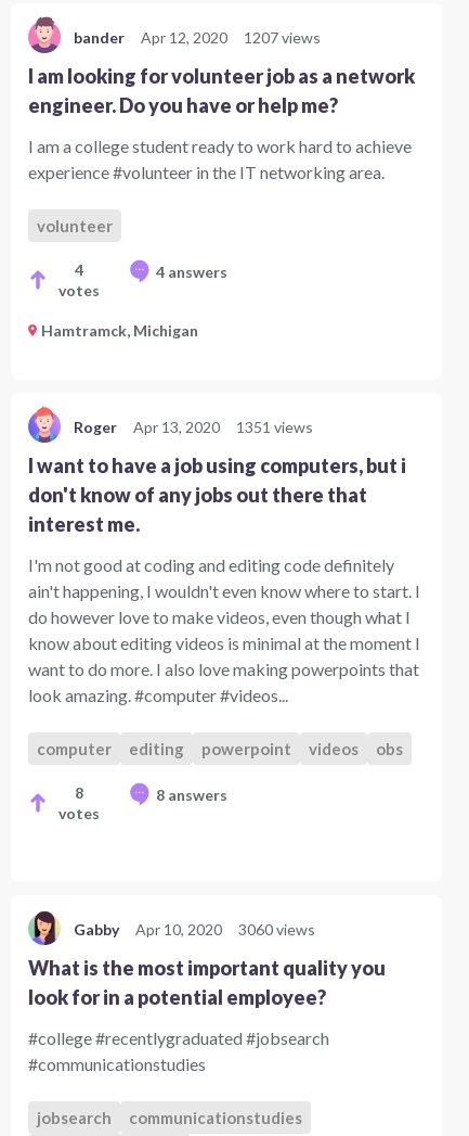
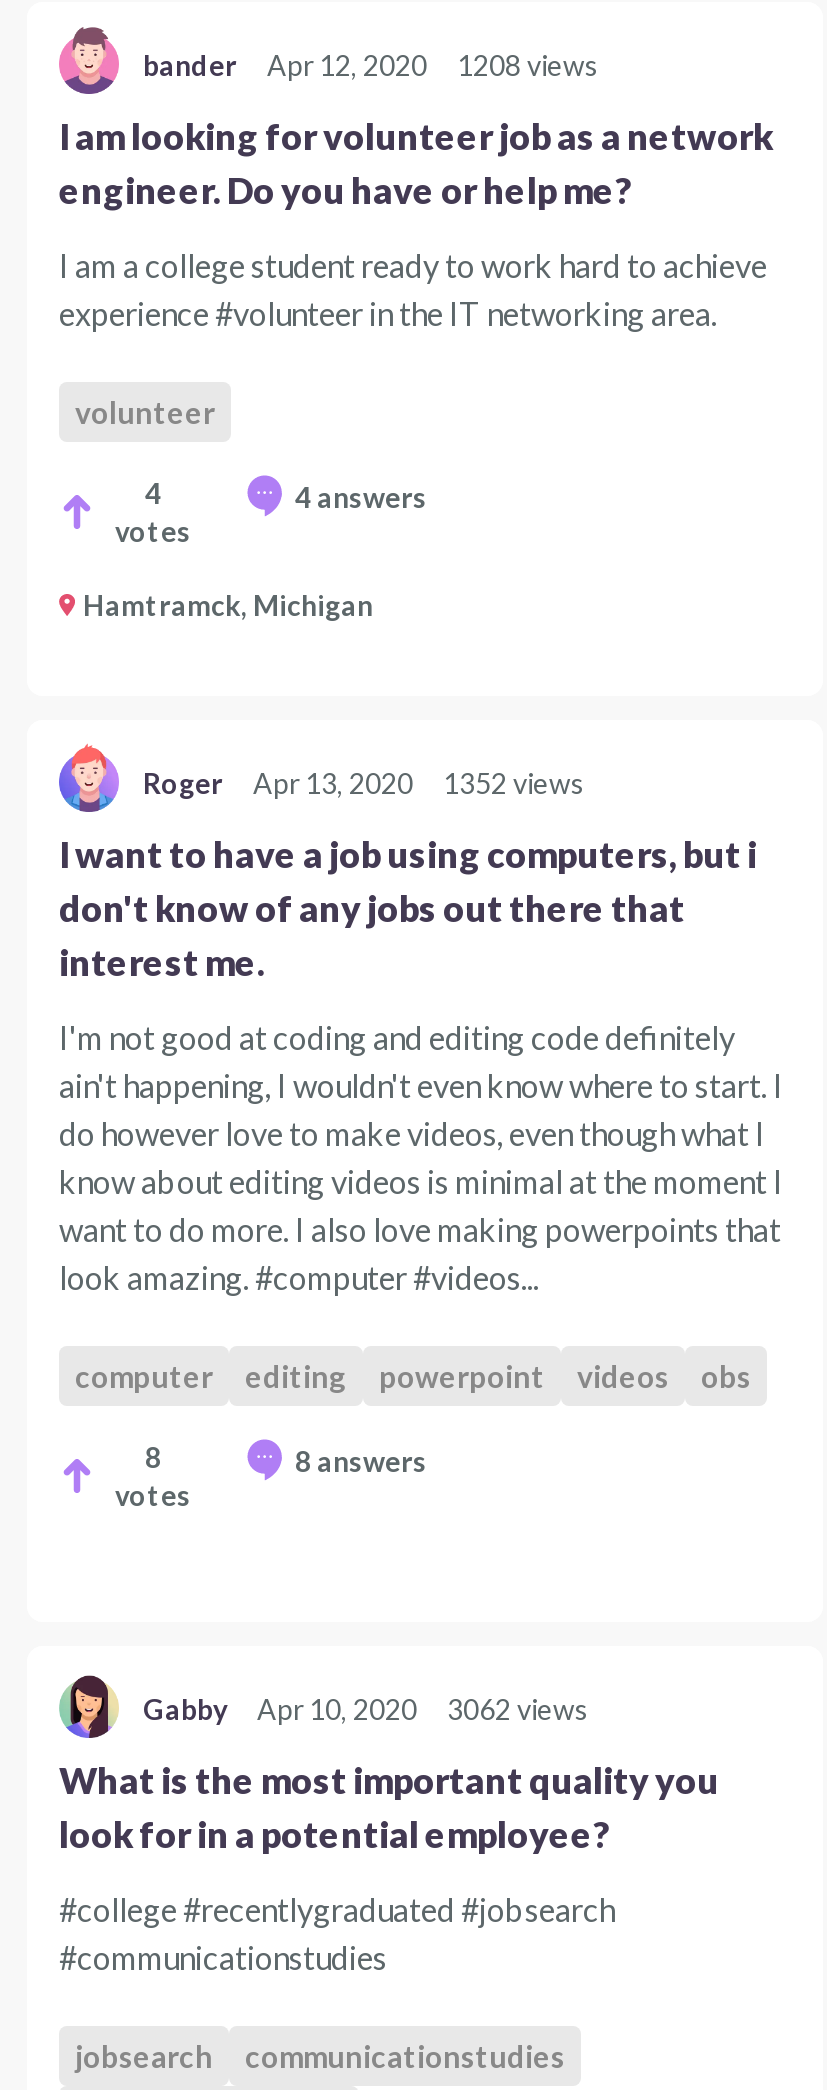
[74,28,321,46] bander Apr 12, 2020 1207 views -> [143,48,599,82] bander Apr 12, 2020 1208 views
[74,418,313,436] Roger Apr 13, 2020 1351 views -> [143,766,585,800] Roger Apr 13, 2020 1352 views
[74,920,315,938] Gabby Apr 10, 2020 3060 views -> [143,1692,589,1726] Gabby Apr 10, 2020 3062 views

